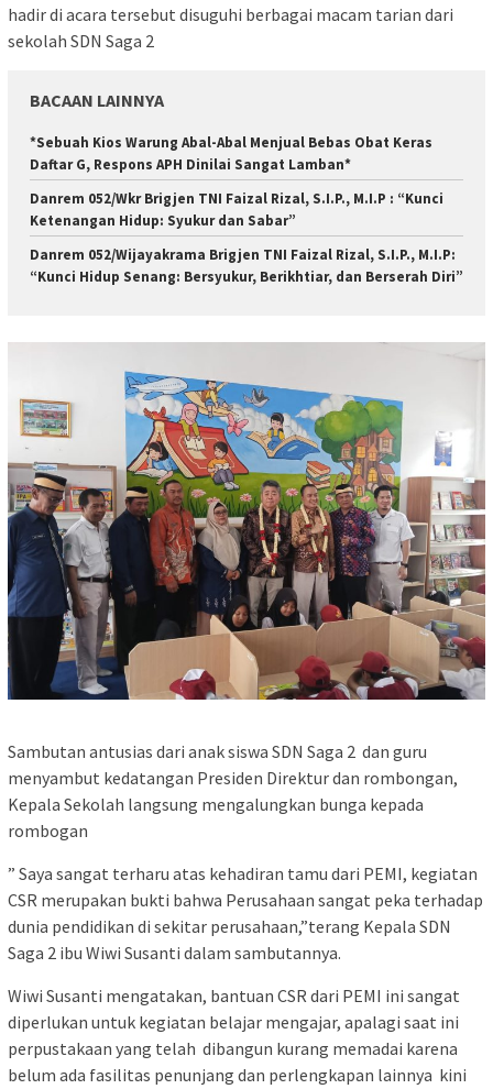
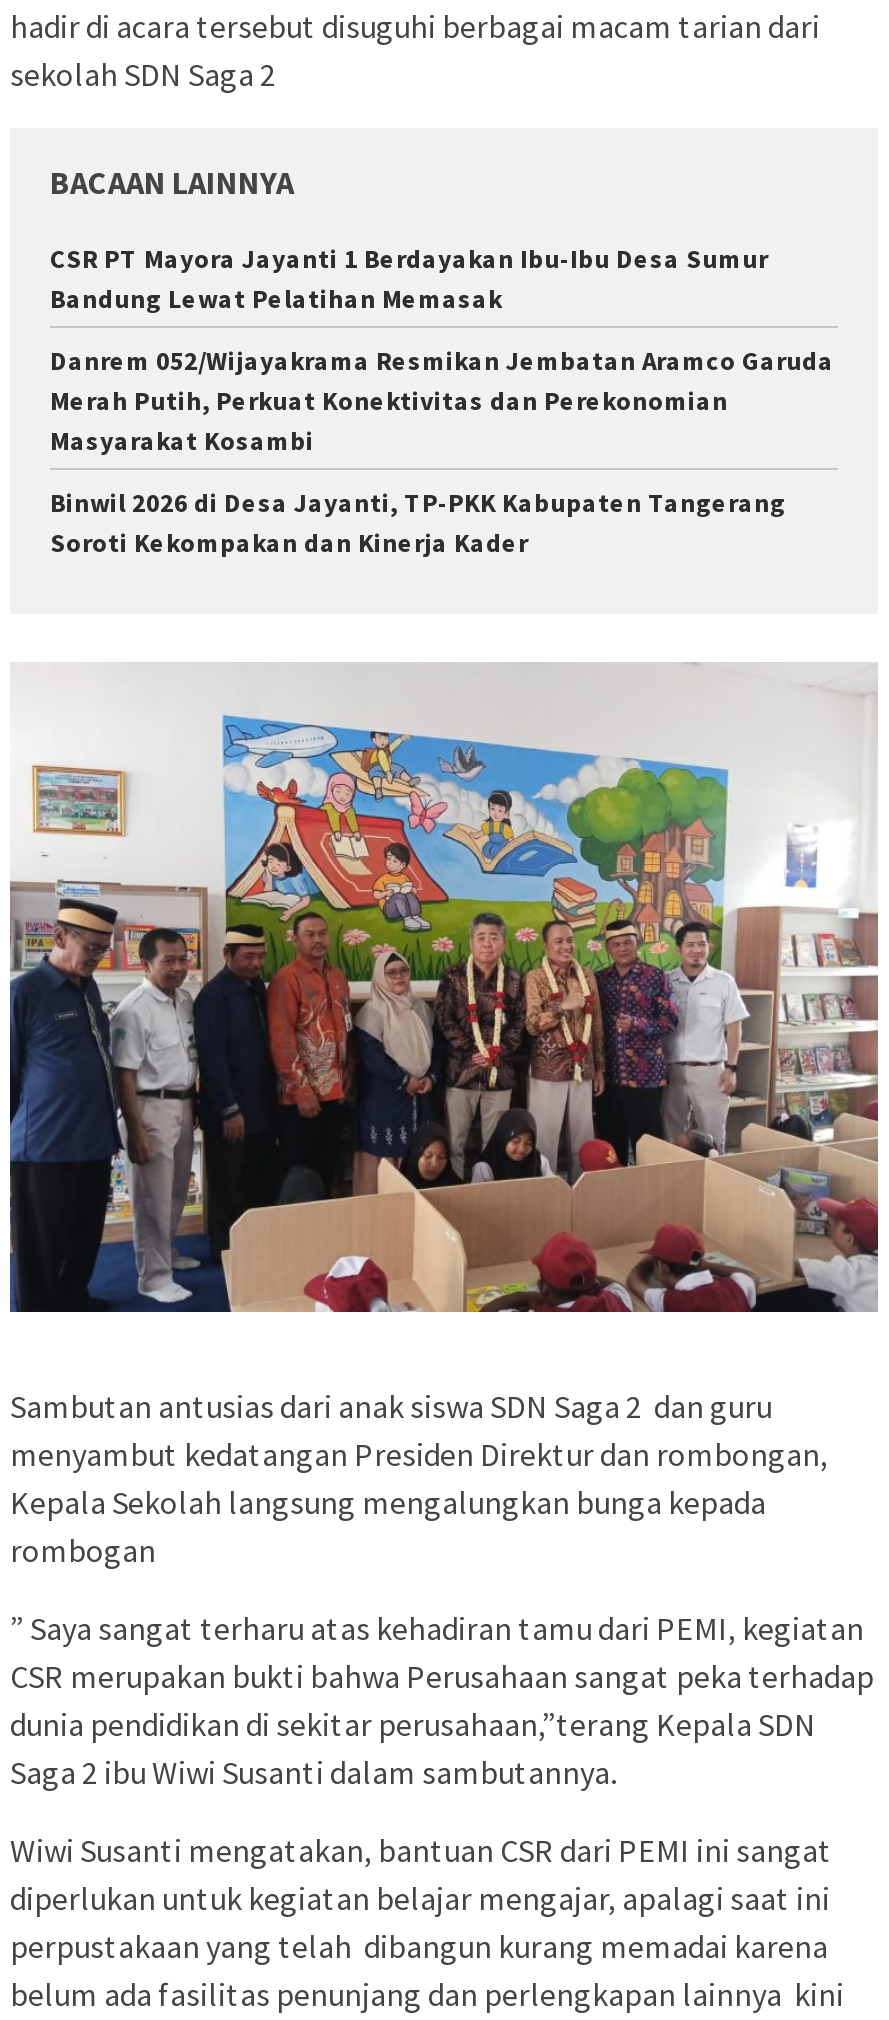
[30,134,432,174] *Sebuah Kios Warung Abal-Abal Menjual Bebas Obat Keras | Daftar G, Respons APH Dinilai Sangat Lamban* -> [50,243,768,317] CSR PT Mayora Jayanti 1 Berdayakan Ibu-Ibu Desa Sumur | Bandung Lewat Pelatihan Memasak
[30,190,443,230] Danrem 052/Wkr Brigjen TNI Faizal Rizal, S.I.P., M.I.P : “Kunci | Ketenangan Hidup: Syukur dan Sabar” -> [50,345,834,459] Danrem 052/Wijayakrama Resmikan Jembatan Aramco Garuda | Merah Putih, Perkuat Konektivitas dan Perekonomian | Masyarakat Kosambi
[30,246,463,287] Danrem 052/Wijayakrama Brigjen TNI Faizal Rizal, S.I.P., M.I.P: | “Kunci Hidup Senang: Bersyukur, Berikhtiar, dan Berserah Diri” -> [50,487,786,561] Binwil 2026 di Desa Jayanti, TP-PKK Kabupaten Tangerang | Soroti Kekompakan dan Kinerja Kader

